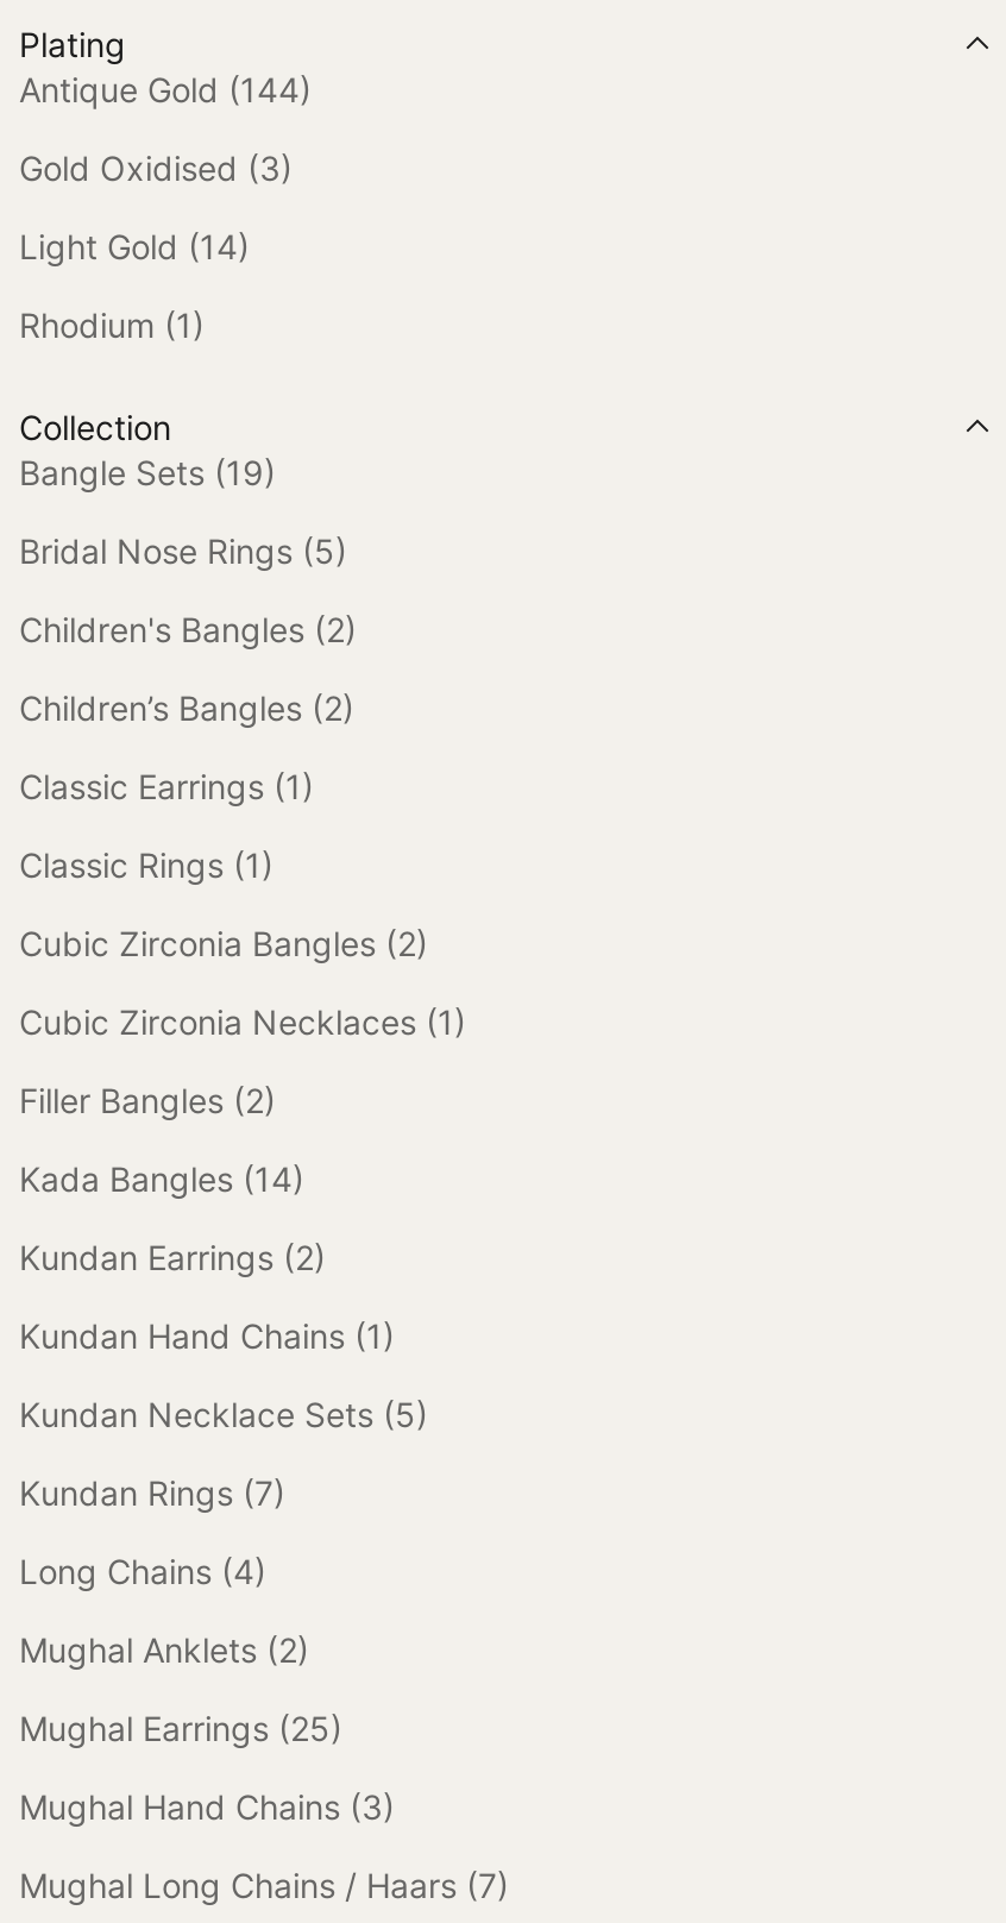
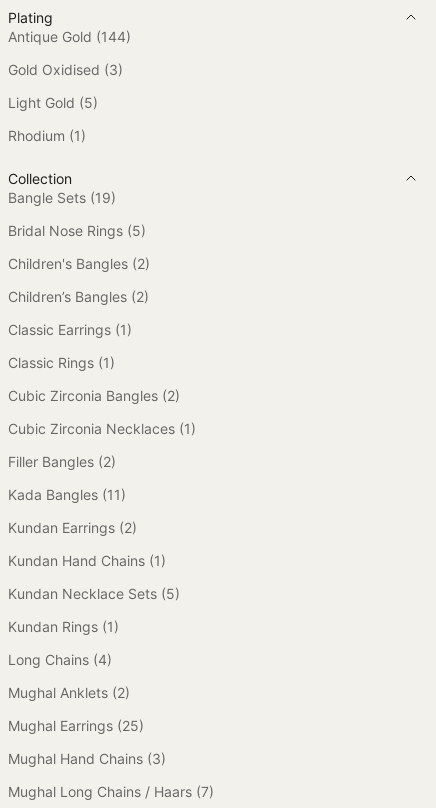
[19,225,250,265] Light Gold (14) -> [8,94,98,111] Light Gold (5)
[19,1157,304,1198] Kada Bangles (14) -> [8,486,126,503] Kada Bangles (11)
[19,1471,285,1512] Kundan Rings (7) -> [8,618,119,635] Kundan Rings (1)

